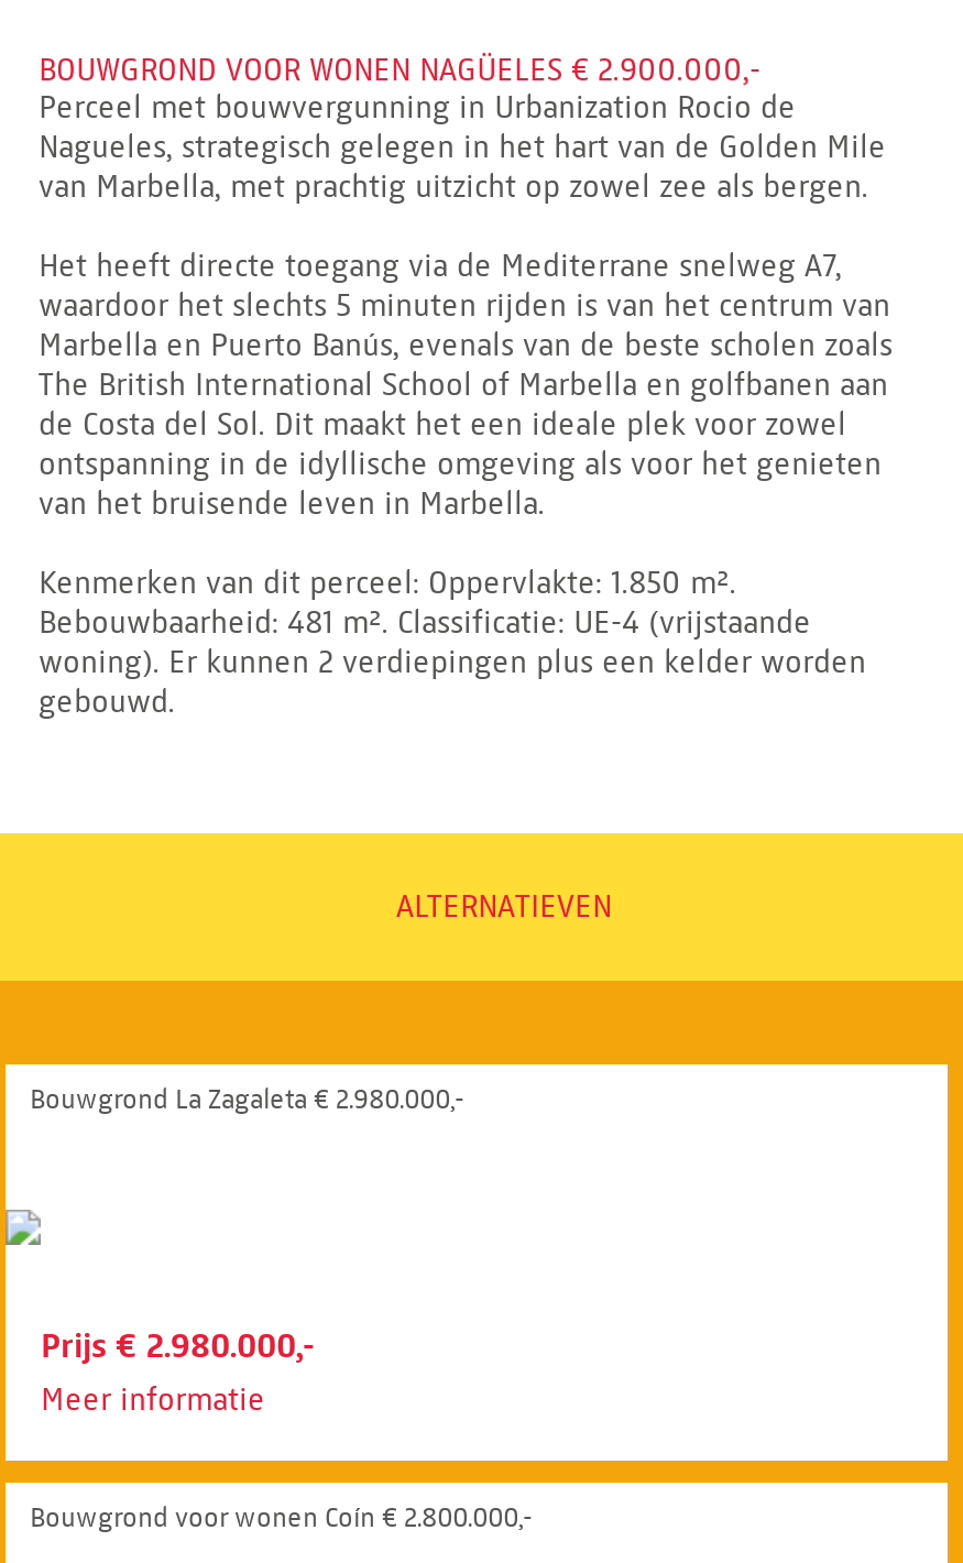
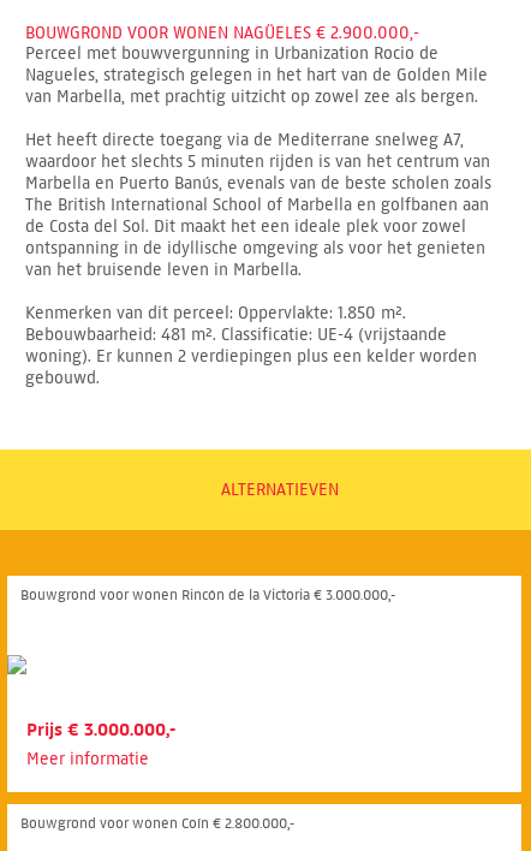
[30,1082,463,1115] Bouwgrond La Zagaleta € 2.980.000,- -> [20,585,395,604] Bouwgrond voor wonen Rincón de la Victoria € 3.000.000,-
[41,1327,314,1366] Prijs € 2.980.000,- -> [26,719,175,741] Prijs € 3.000.000,-

